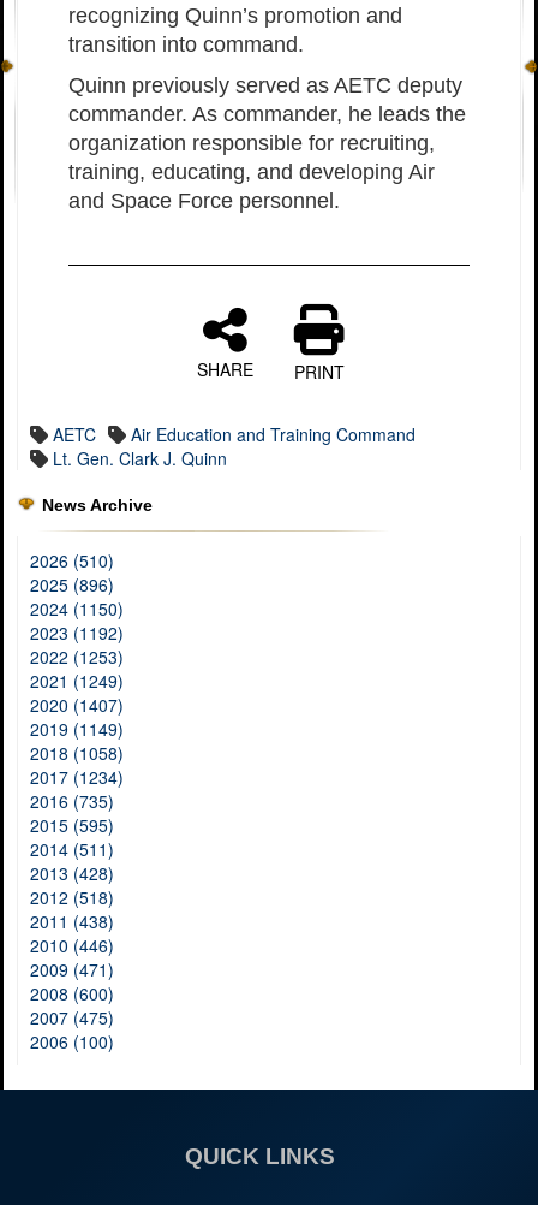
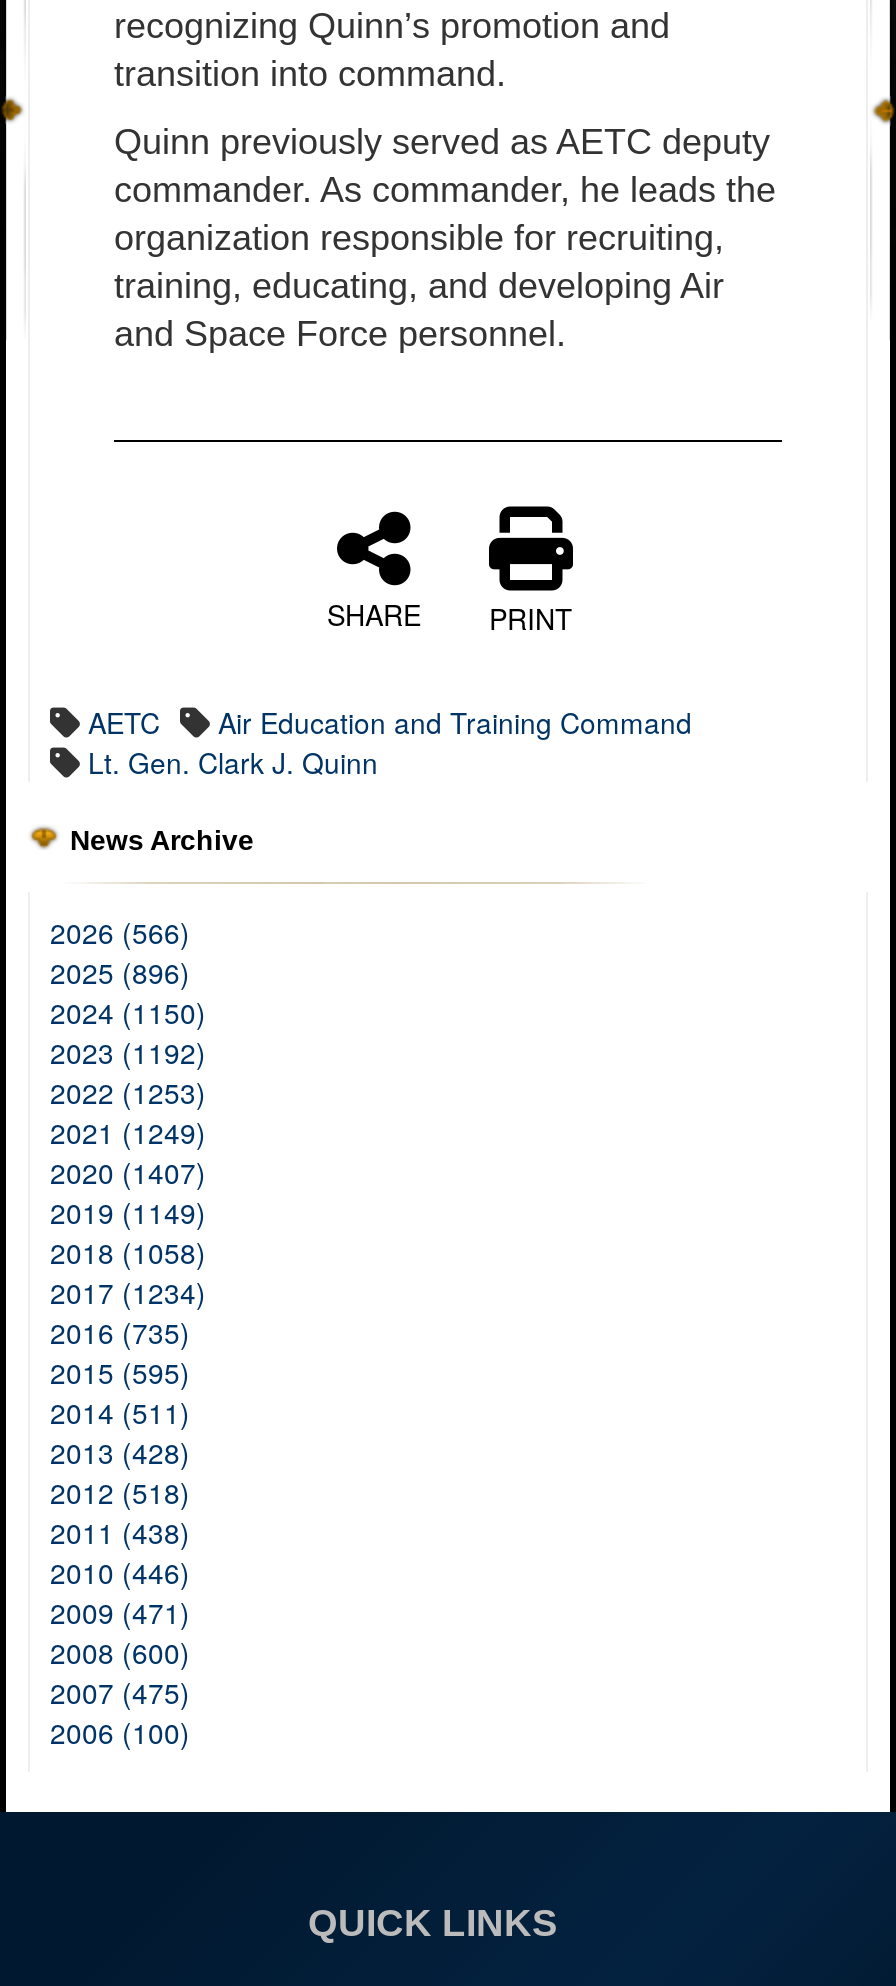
[30,548,114,572] 2026 (510) -> [50,912,190,952] 2026 (566)

